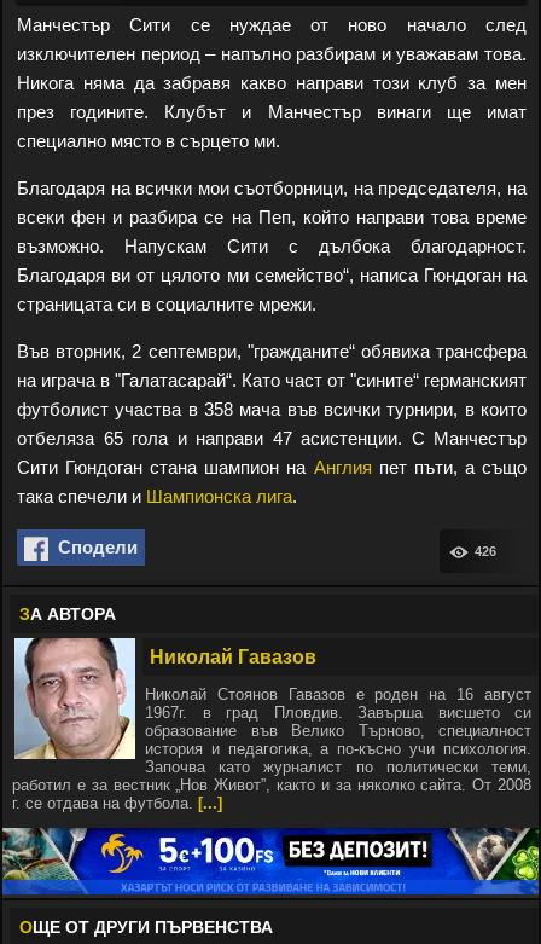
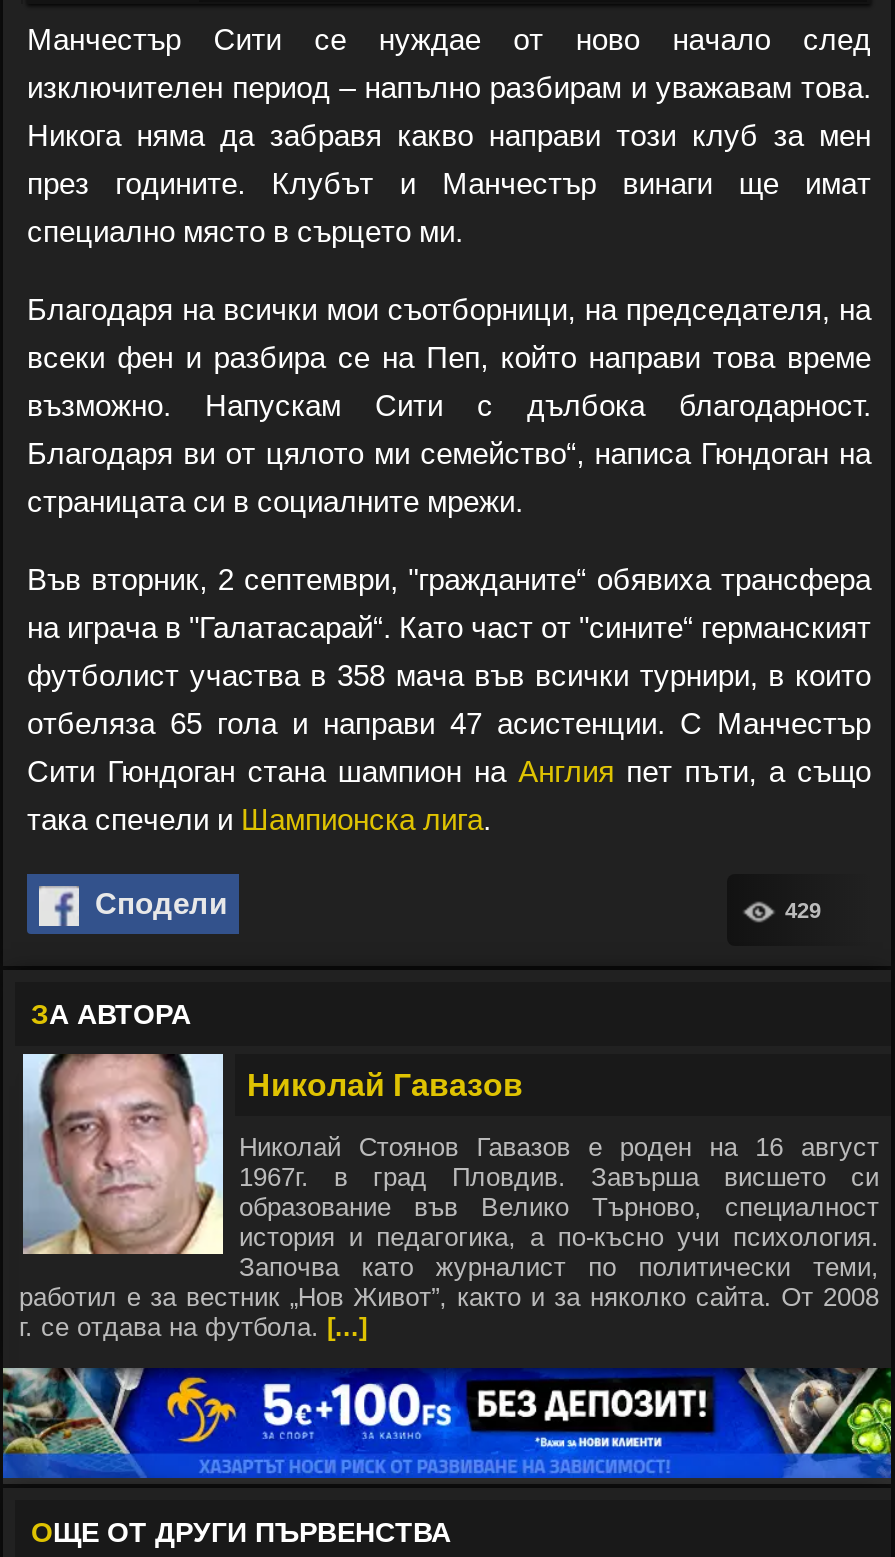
[471,544,496,558] 426 -> [779,898,821,922] 429

